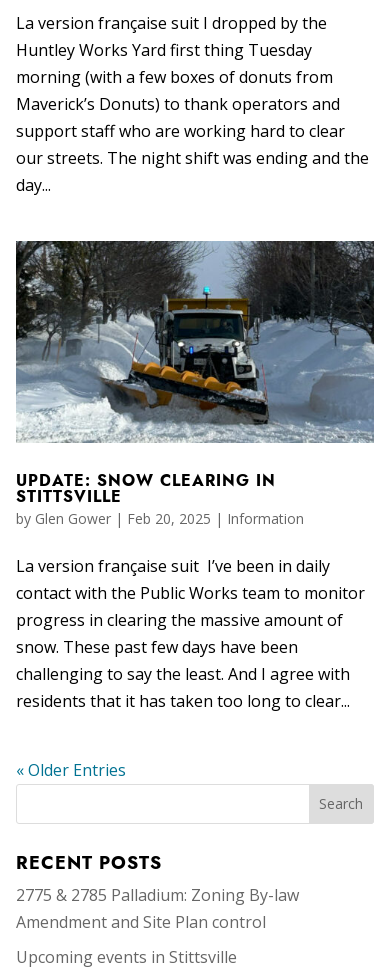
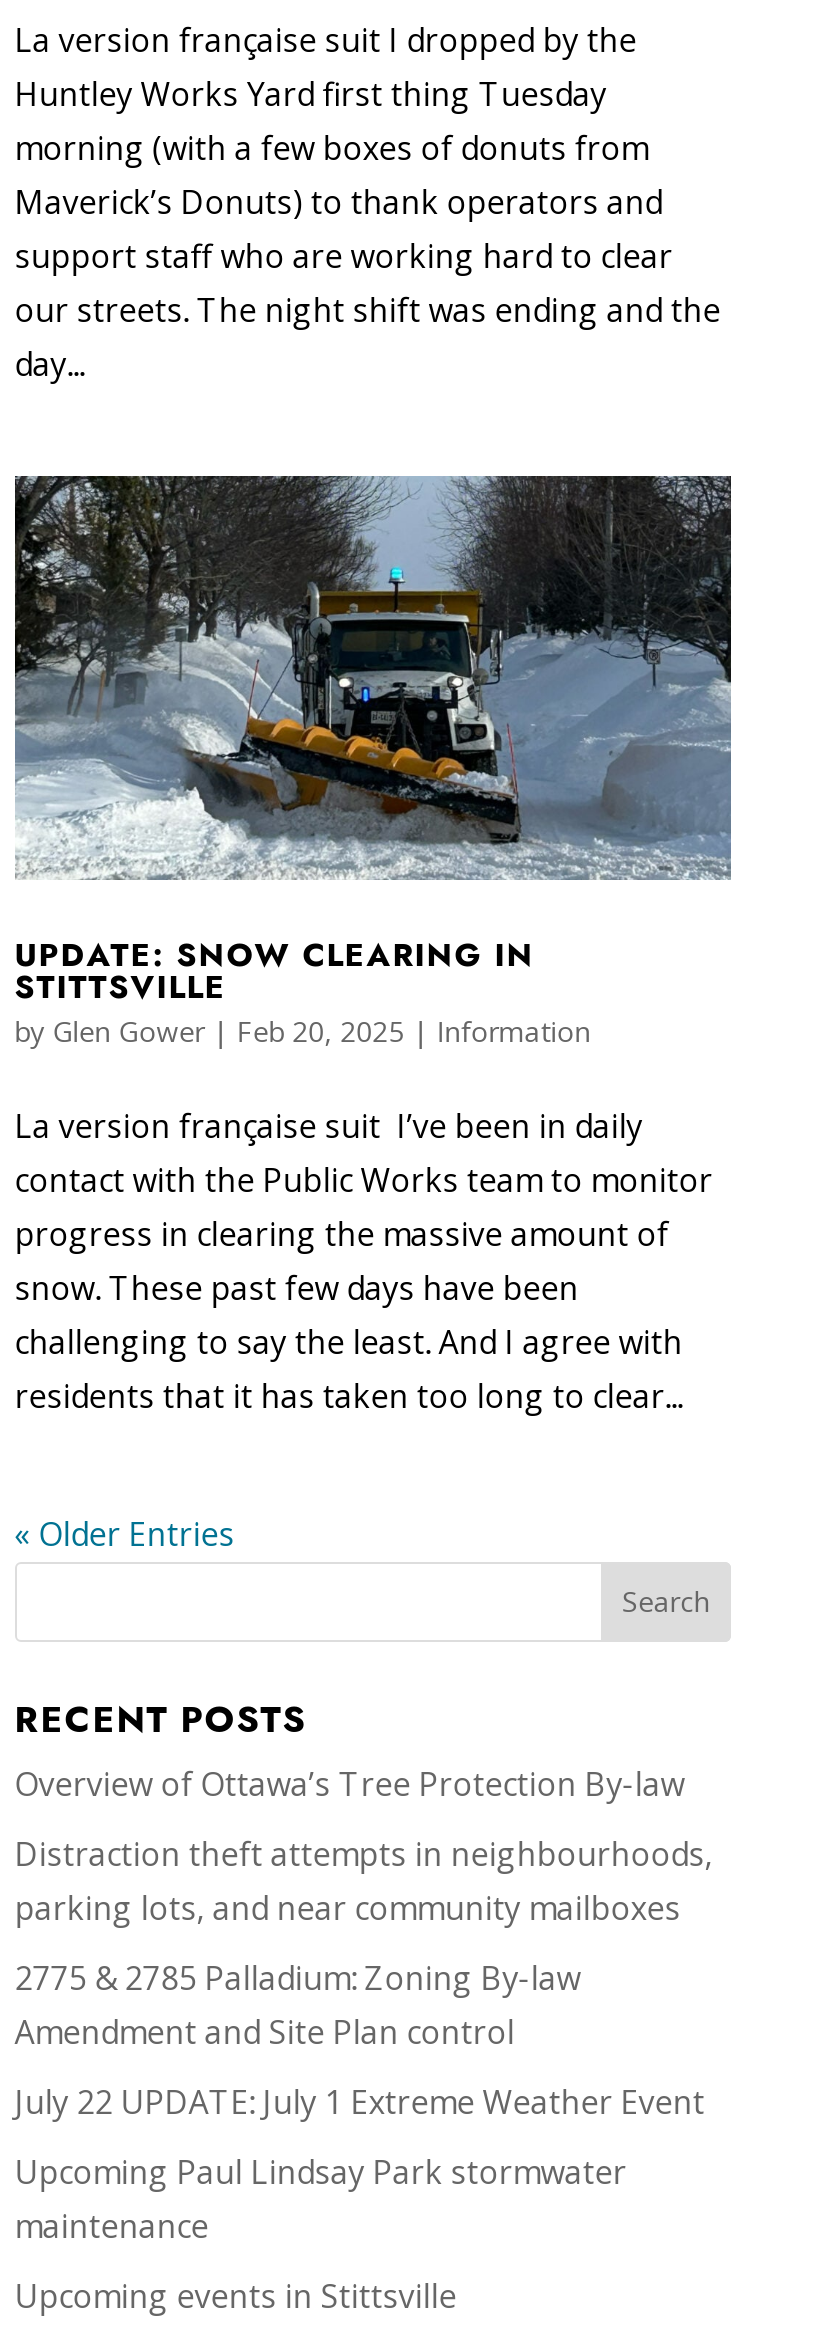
none -> [15,1761,713,1929] Overview of Ottawa’s Tree Protection By-law | Distraction theft attempts in neighbourhoods, | parking lots, and near community mailboxes
none -> [15,2079,705,2247] July 22 UPDATE: July 1 Extreme Weather Event | Upcoming Paul Lindsay Park stormwater | maintenance

